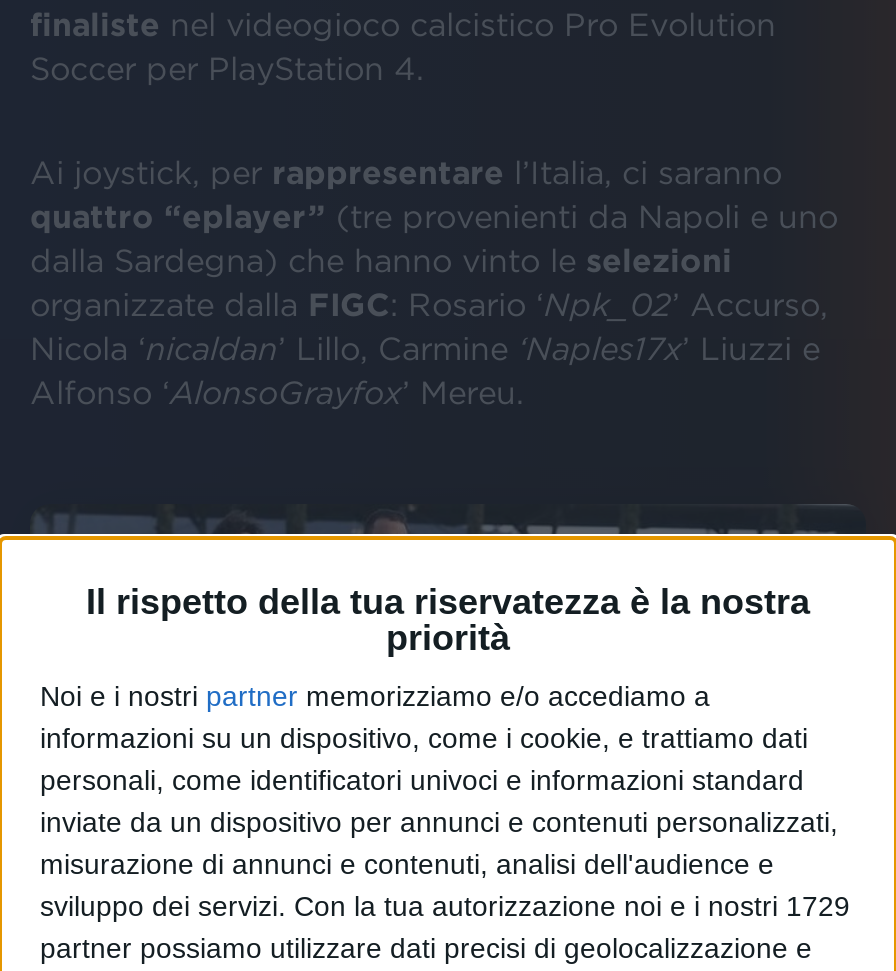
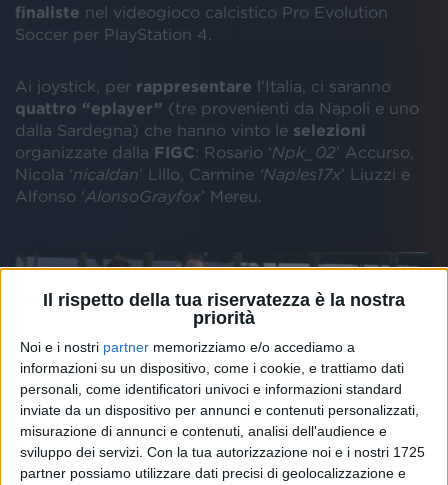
[40,889,850,921] sviluppo dei servizi. Con la tua autorizzazione noi e i nostri 1729 -> [20,444,425,460] sviluppo dei servizi. Con la tua autorizzazione noi e i nostri 1725

